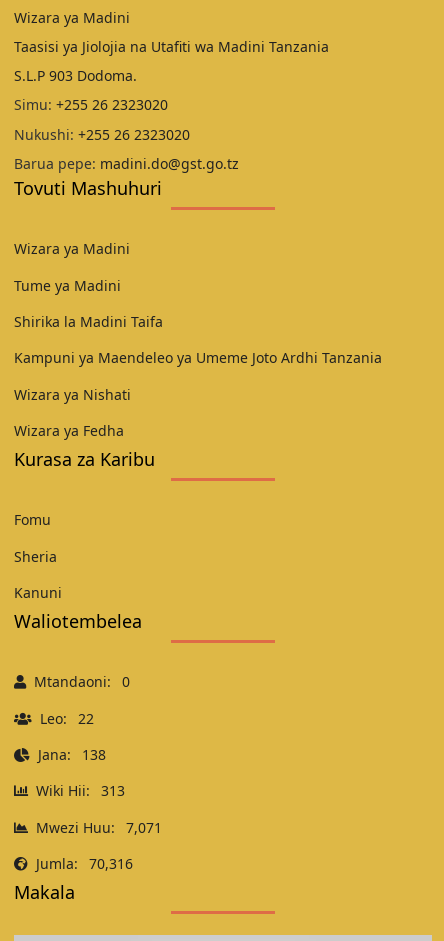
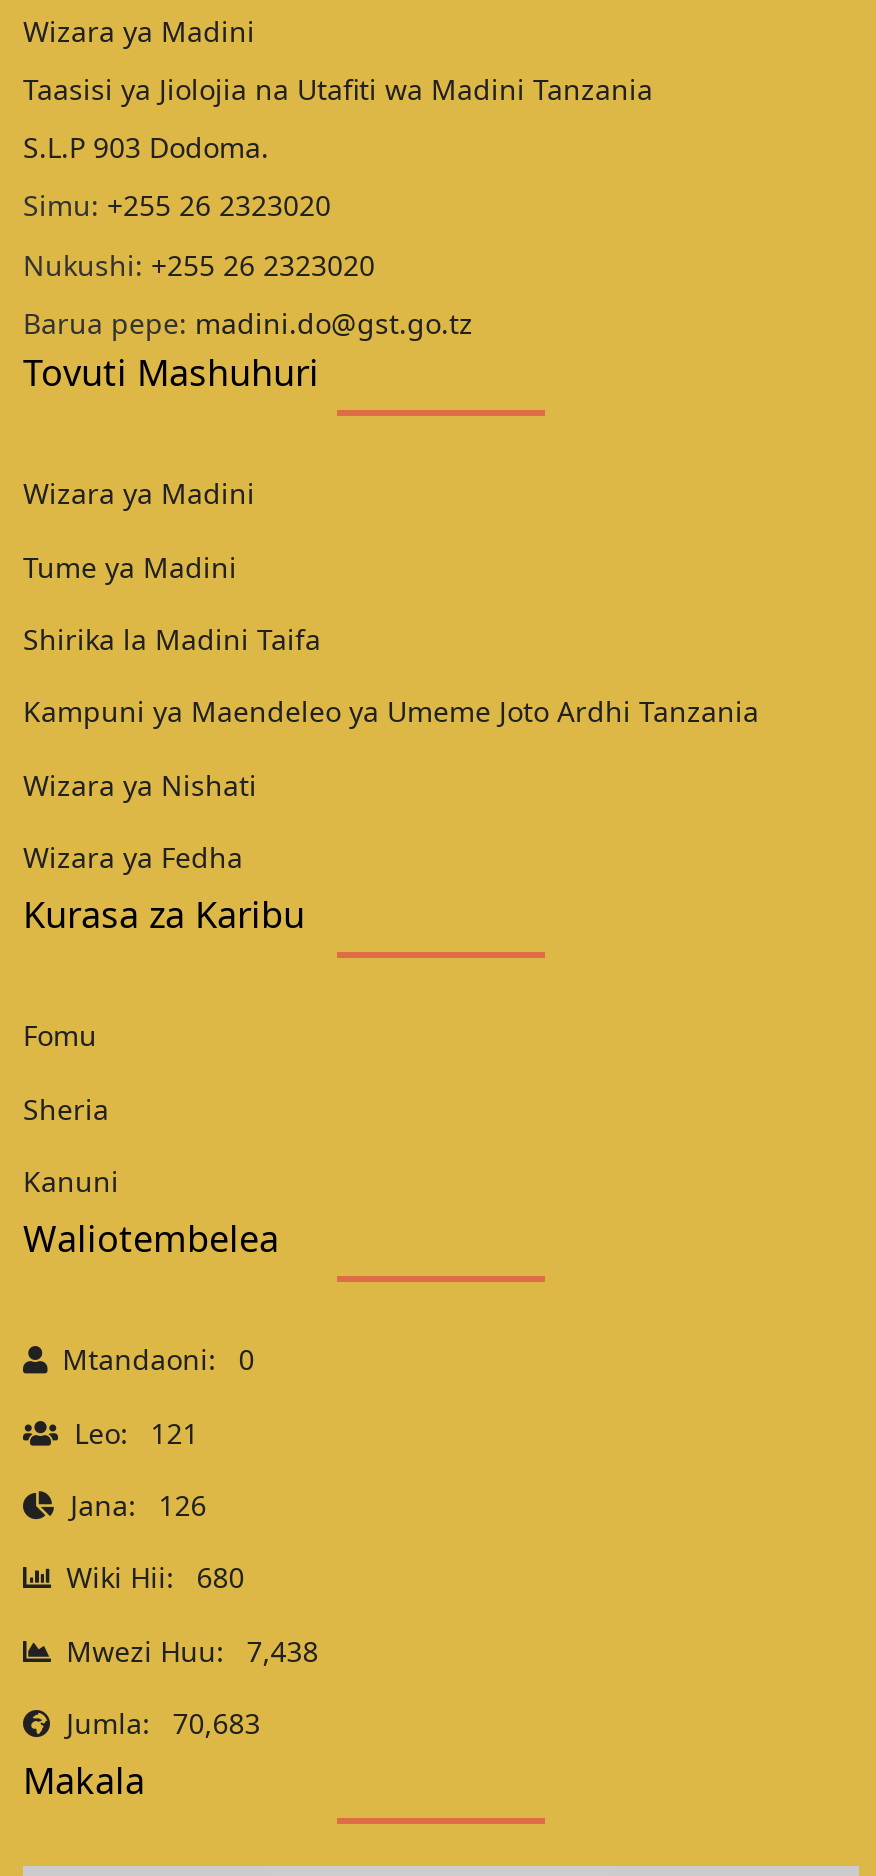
[36,709,94,728] Leo: 22 -> [66,1413,199,1451] Leo: 121
[34,745,106,764] Jana: 138 -> [62,1486,207,1524] Jana: 126
[32,781,125,800] Wiki Hii: 313 -> [58,1559,245,1597] Wiki Hii: 680
[32,818,162,837] Mwezi Huu: 7,071 -> [58,1632,319,1670] Mwezi Huu: 7,438
[32,854,133,873] Jumla: 70,316 -> [58,1704,261,1742] Jumla: 70,683

